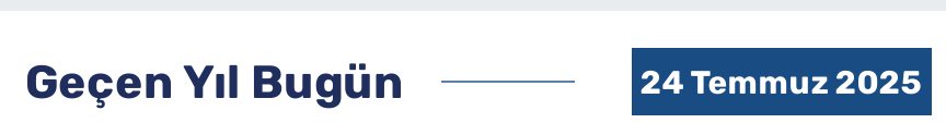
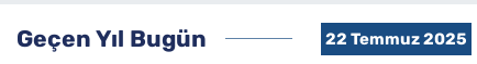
[640,62,923,101] 24 Temmuz 2025 -> [325,29,467,49] 22 Temmuz 2025

